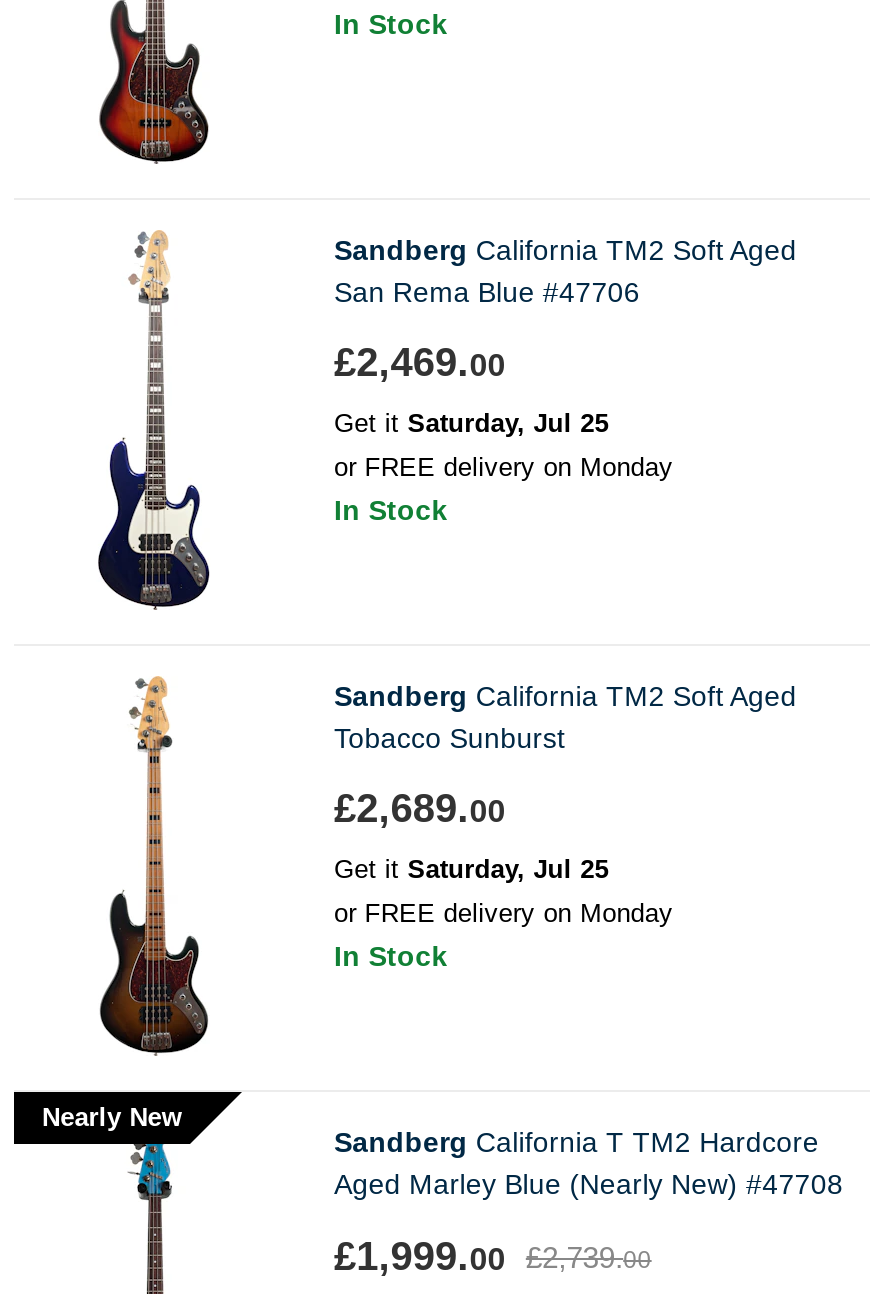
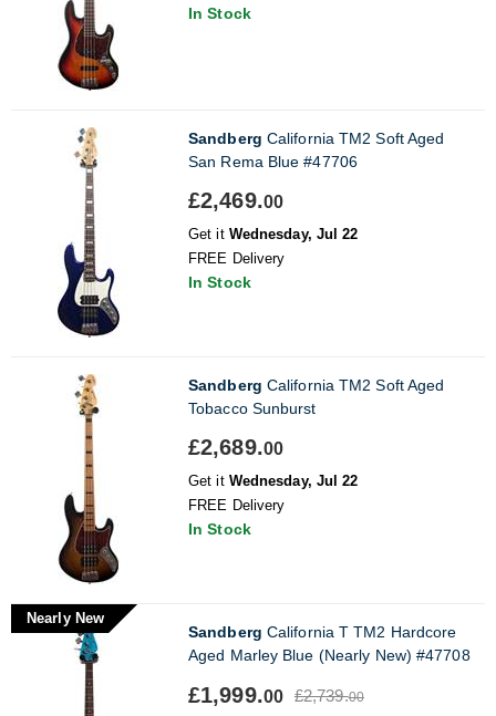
[334,407,609,437] Get it Saturday, Jul 25 -> [188,225,358,242] Get it Wednesday, Jul 22
[334,451,673,481] or FREE delivery on Monday -> [188,250,285,266] FREE Delivery
[334,853,609,883] Get it Saturday, Jul 25 -> [188,472,358,489] Get it Wednesday, Jul 22
[334,897,673,927] or FREE delivery on Monday -> [188,496,285,513] FREE Delivery

